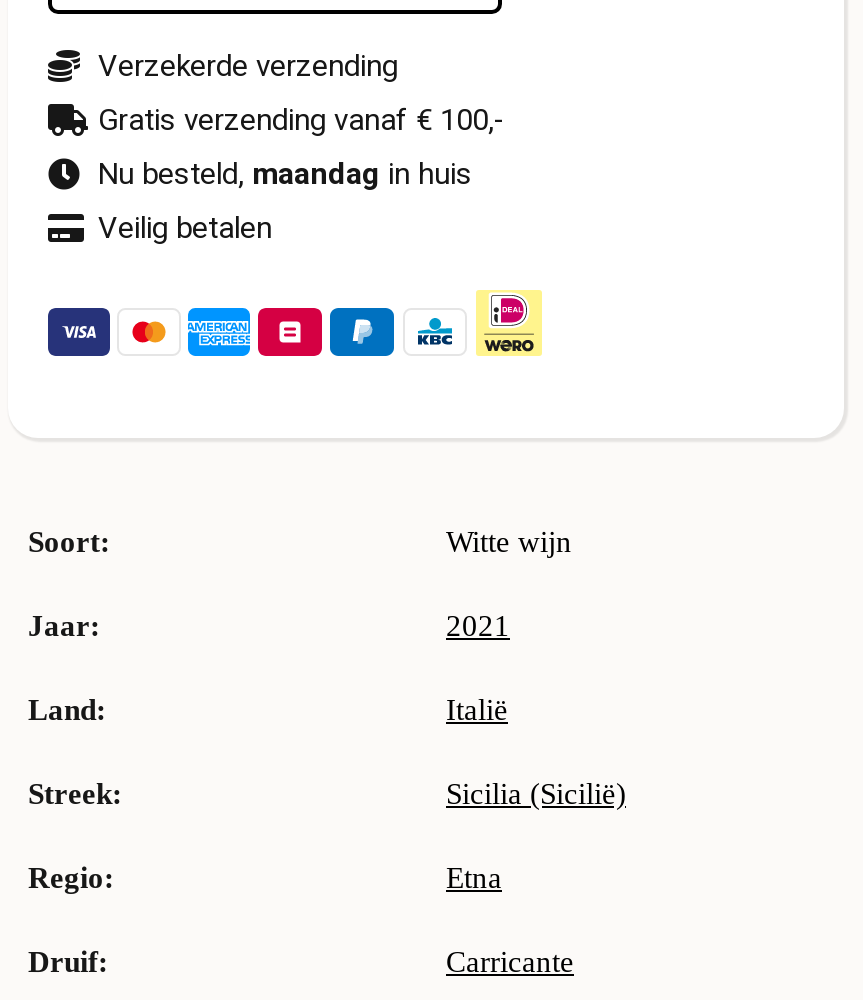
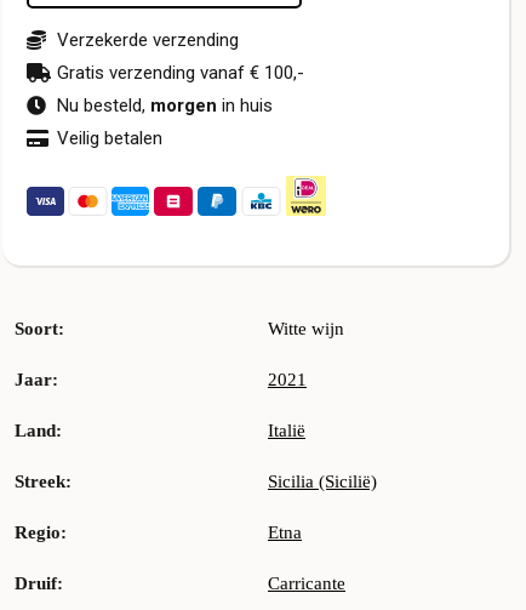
[98,156,472,192] Nu besteld, maandag in huis -> [57,95,273,117] Nu besteld, morgen in huis

